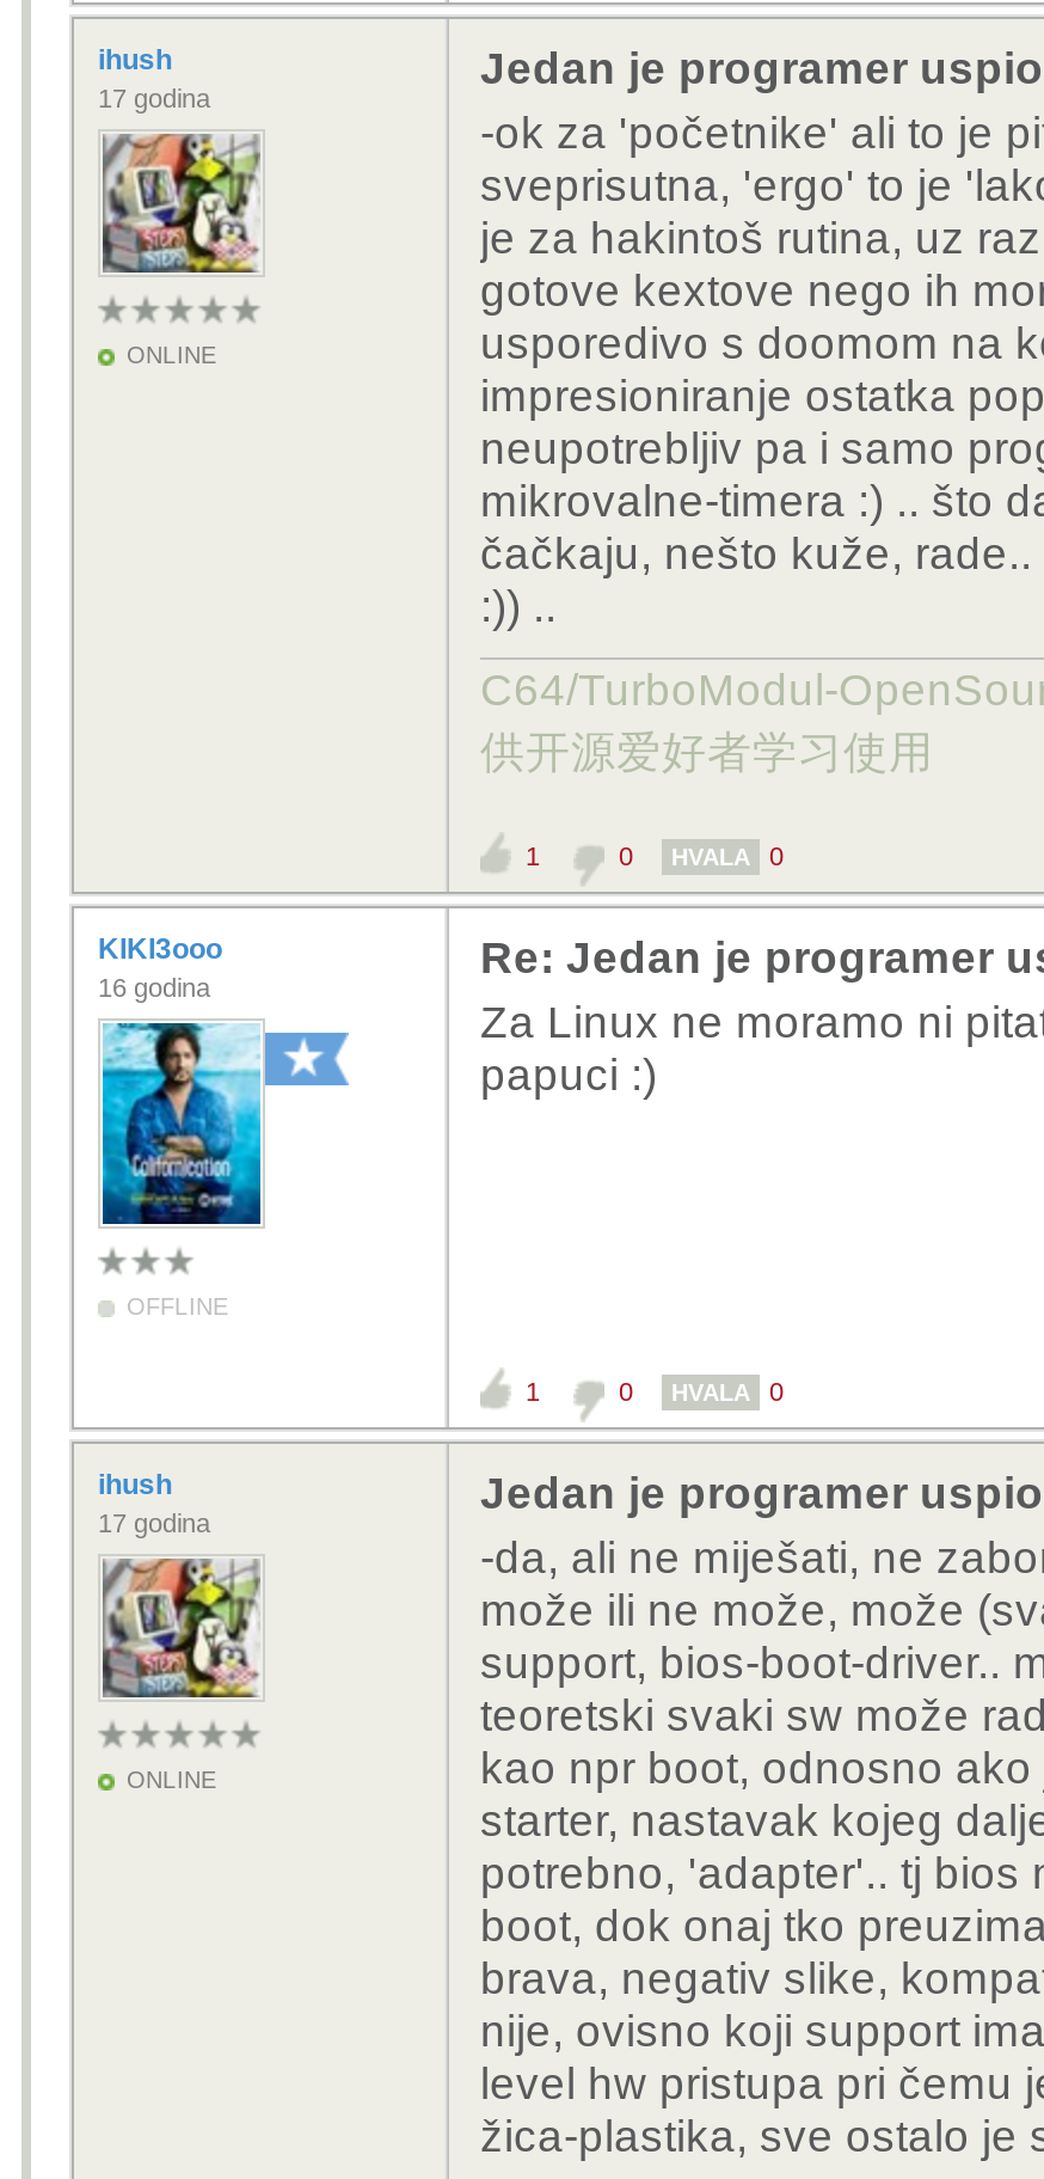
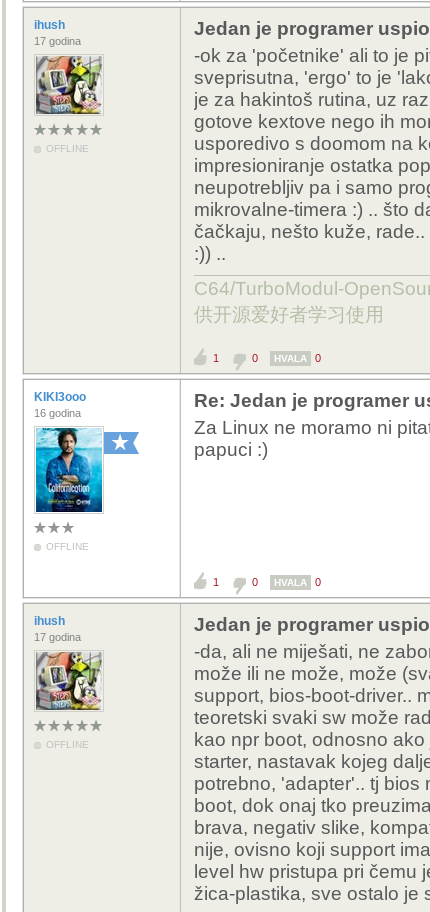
[127,342,217,368] ONLINE -> [46,143,89,154] OFFLINE
[127,1767,217,1793] ONLINE -> [46,739,89,750] OFFLINE

